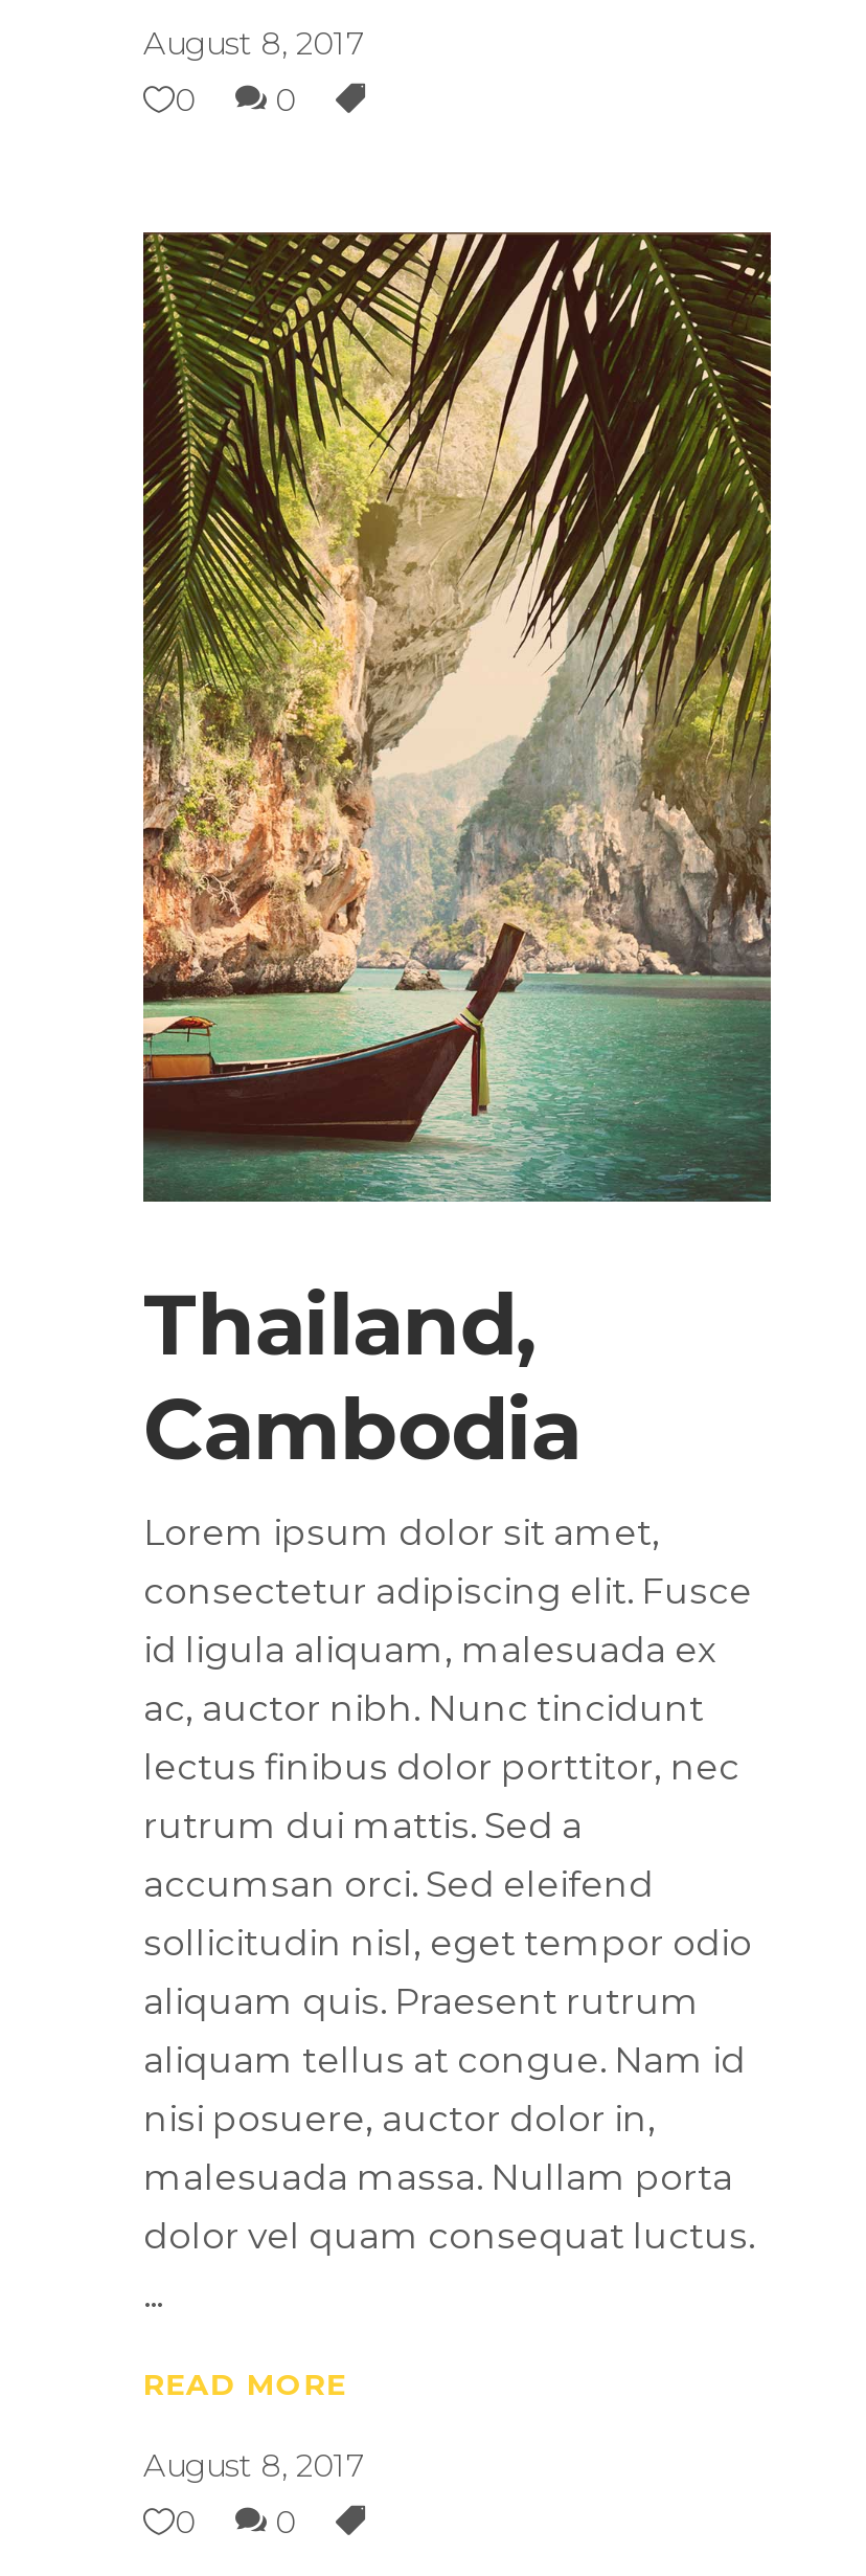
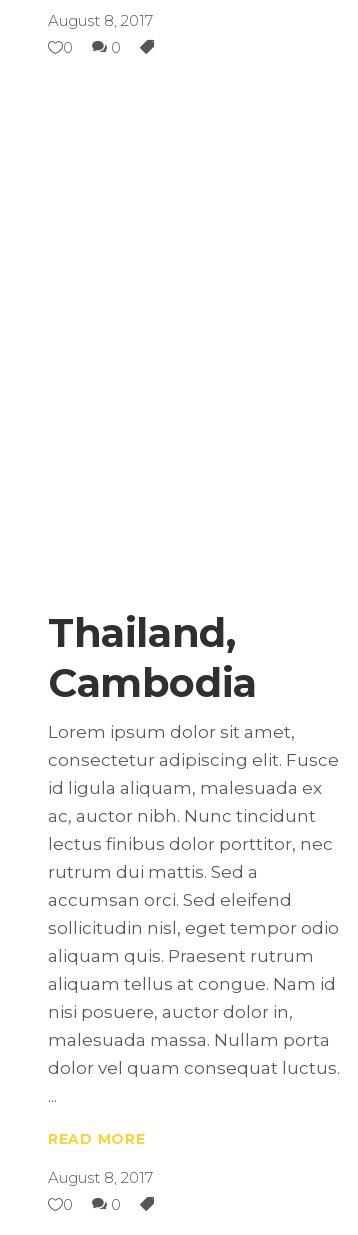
[141,229,773,1205] [image] -> none

